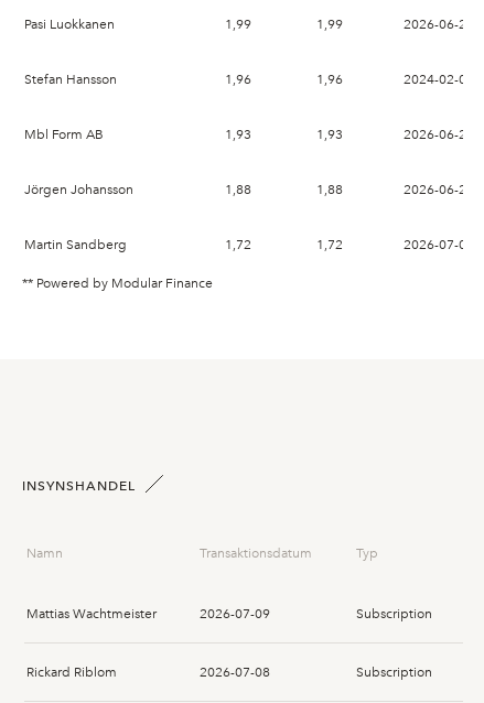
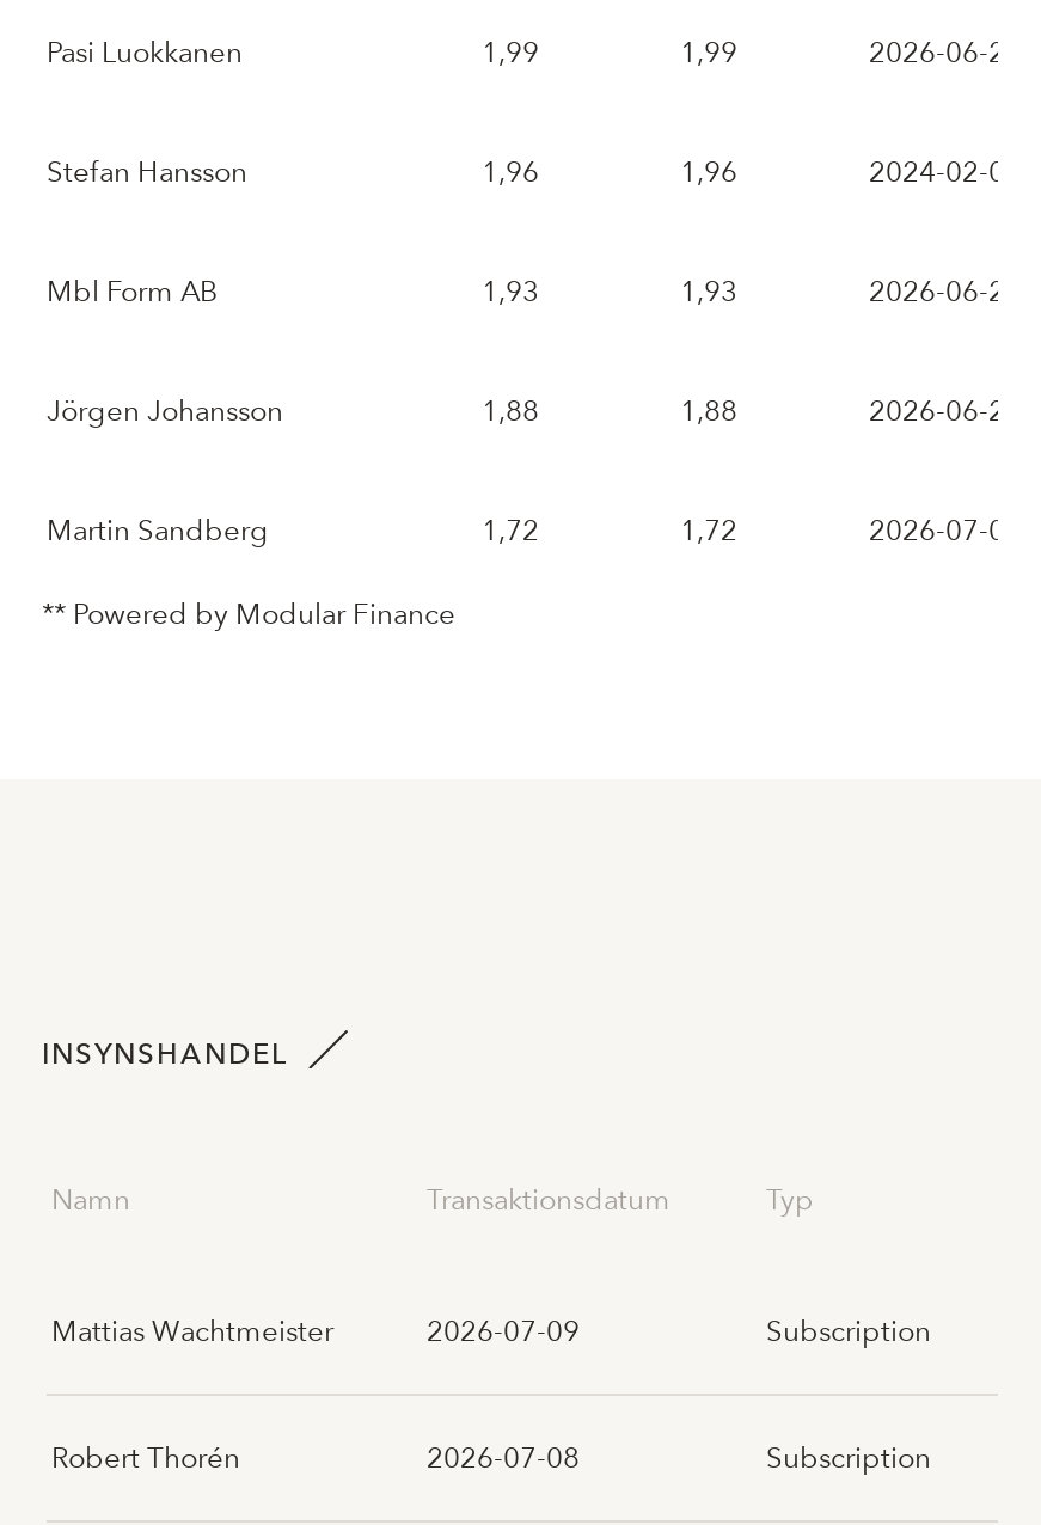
[26,665,117,680] Rickard Riblom -> [51,1442,240,1476] Robert Thorén

